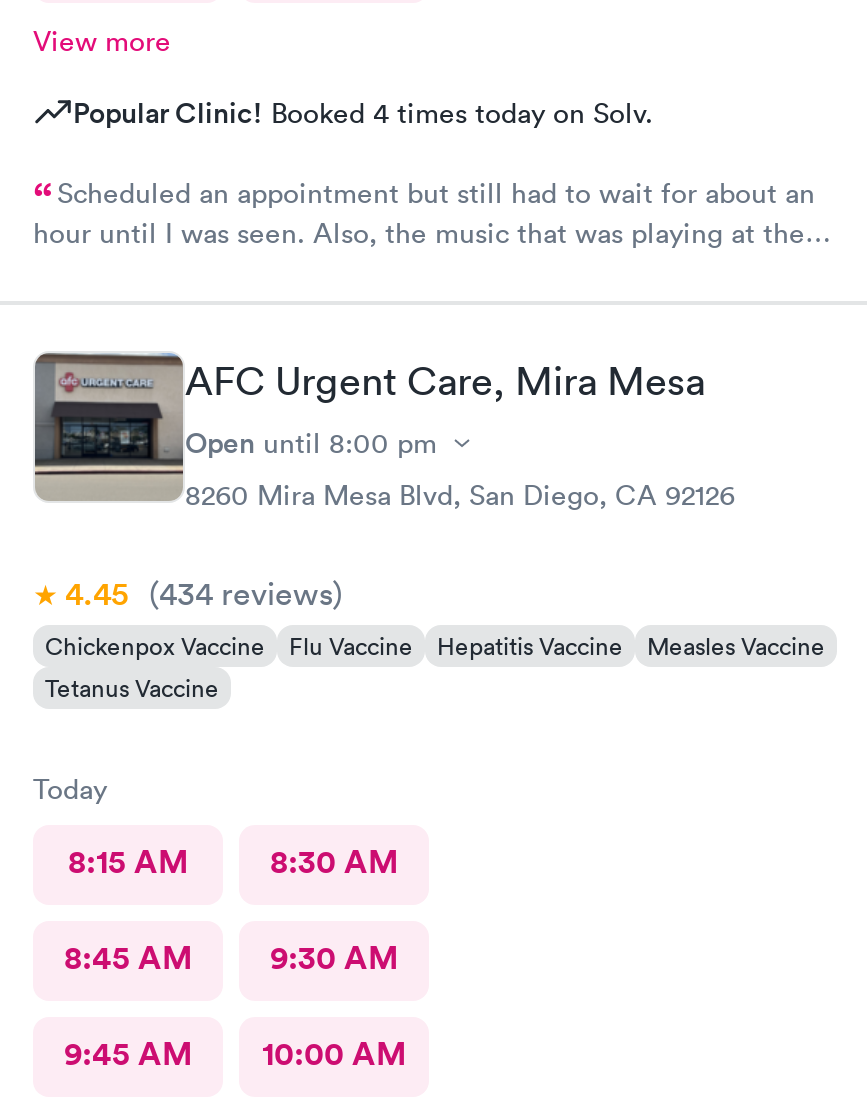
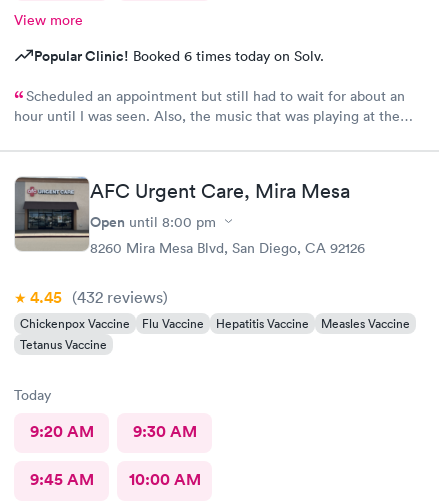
[73,92,653,132] Popular Clinic! Booked 4 times today on Solv. -> [34,46,324,66] Popular Clinic! Booked 6 times today on Solv.
[65,573,343,615] 4.45 (434 reviews) -> [30,286,168,307] 4.45 (432 reviews)
[64,841,398,979] 8:15 AM | 8:30 AM | 8:45 AM -> [29,420,93,441] 9:20 AM

